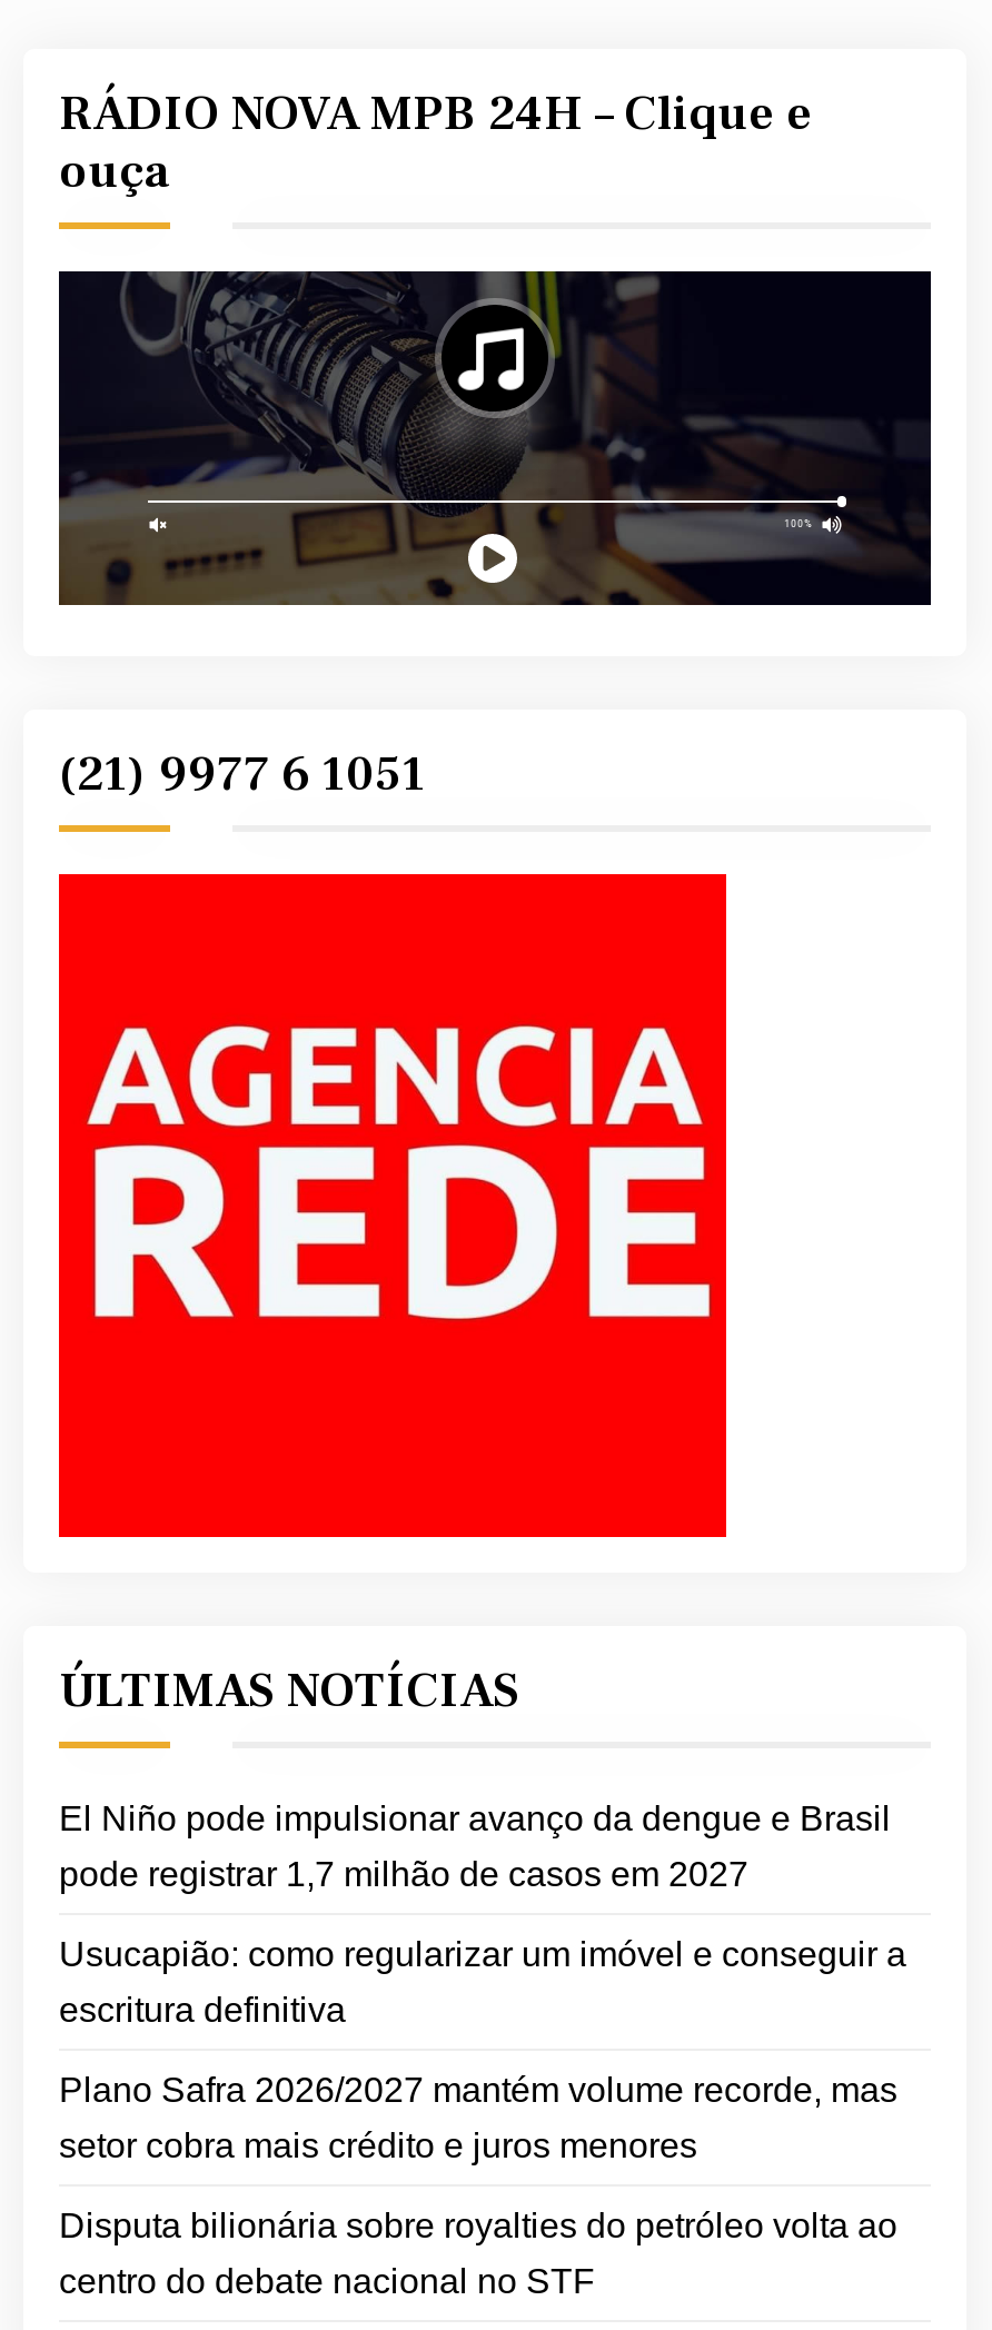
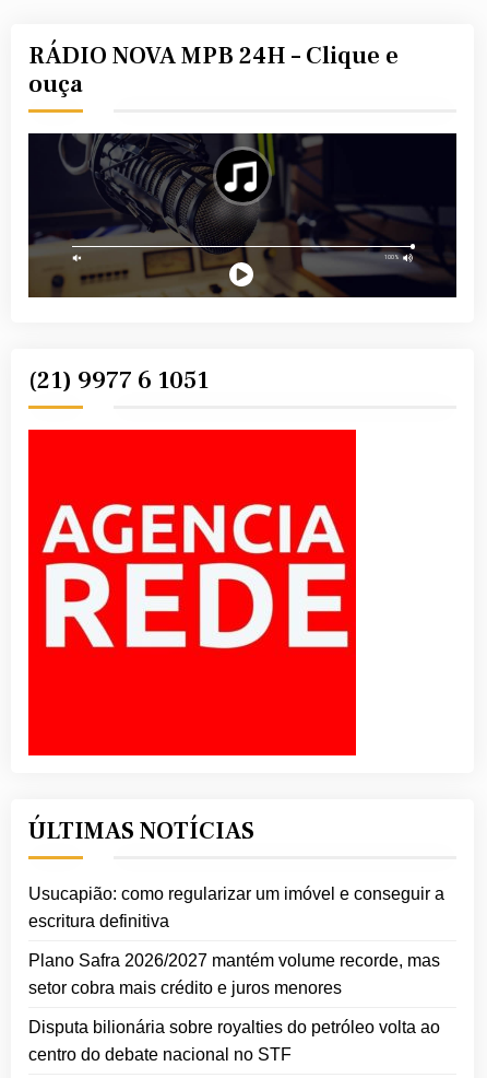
[59,1799,891,1893] El Niño pode impulsionar avanço da dengue e Brasil | pode registrar 1,7 milhão de casos em 2027 -> none

